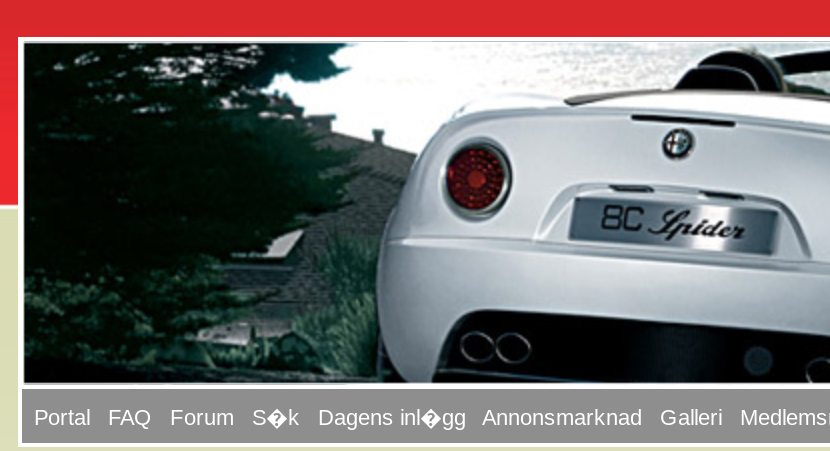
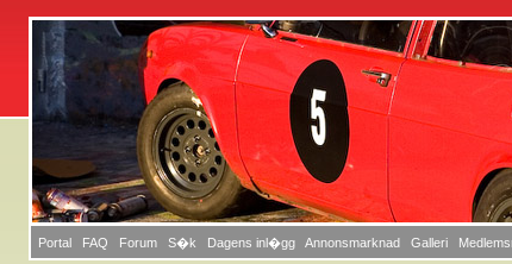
[22,41,824,385] [image] -> [31,19,508,224] [image]

